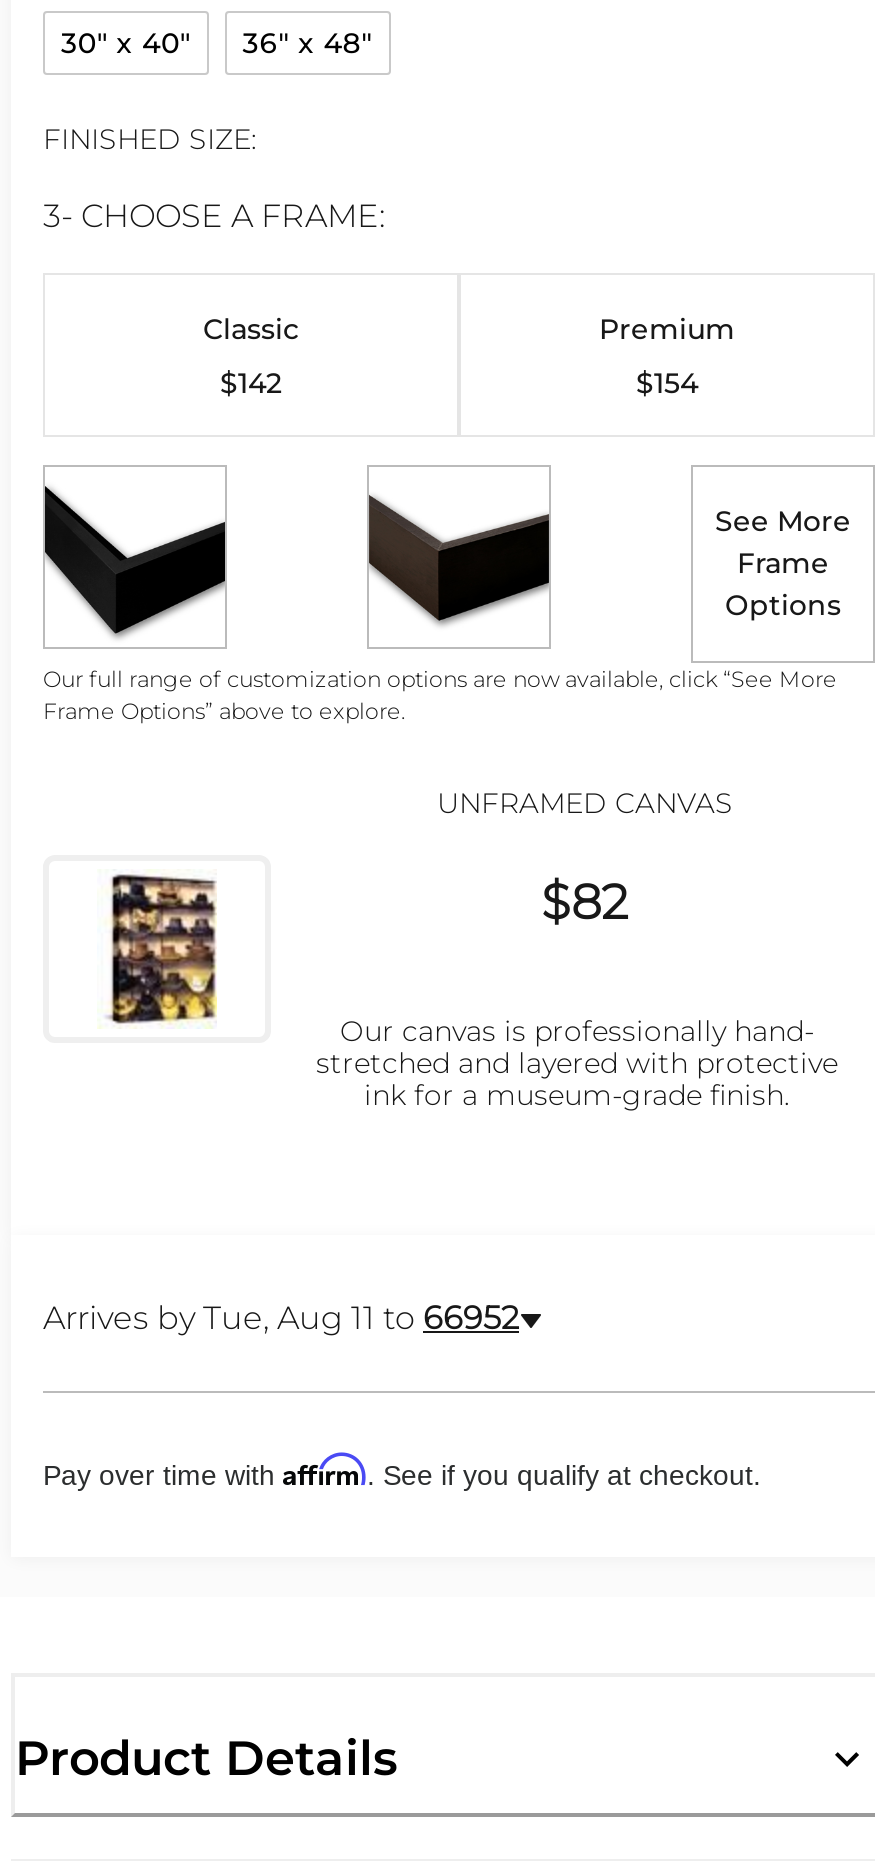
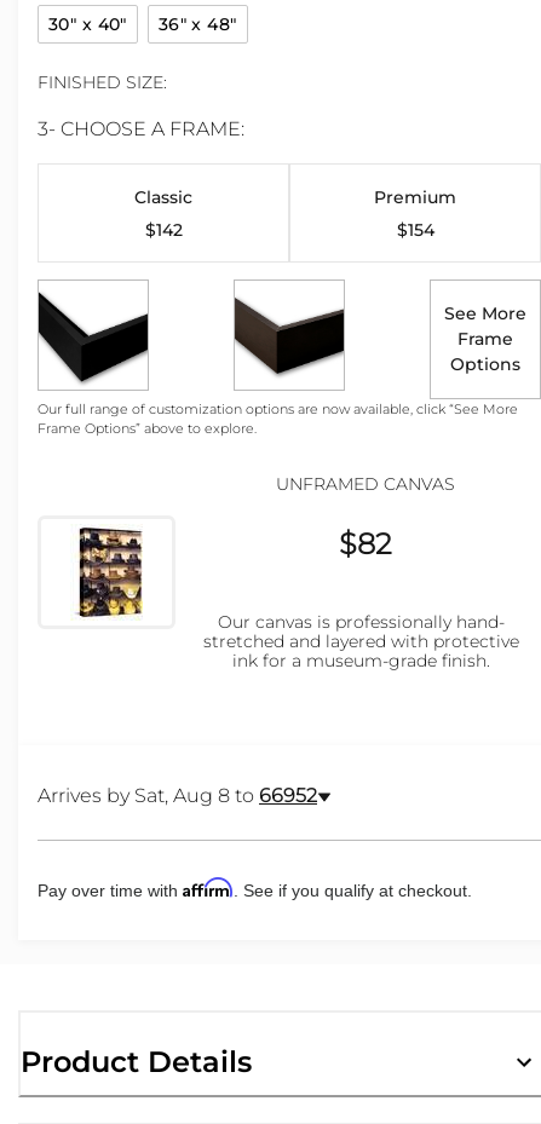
[43,1300,519,1338] Arrives by Tue, Aug 11 to 66952 -> [38,784,317,807] Arrives by Sat, Aug 8 to 66952

